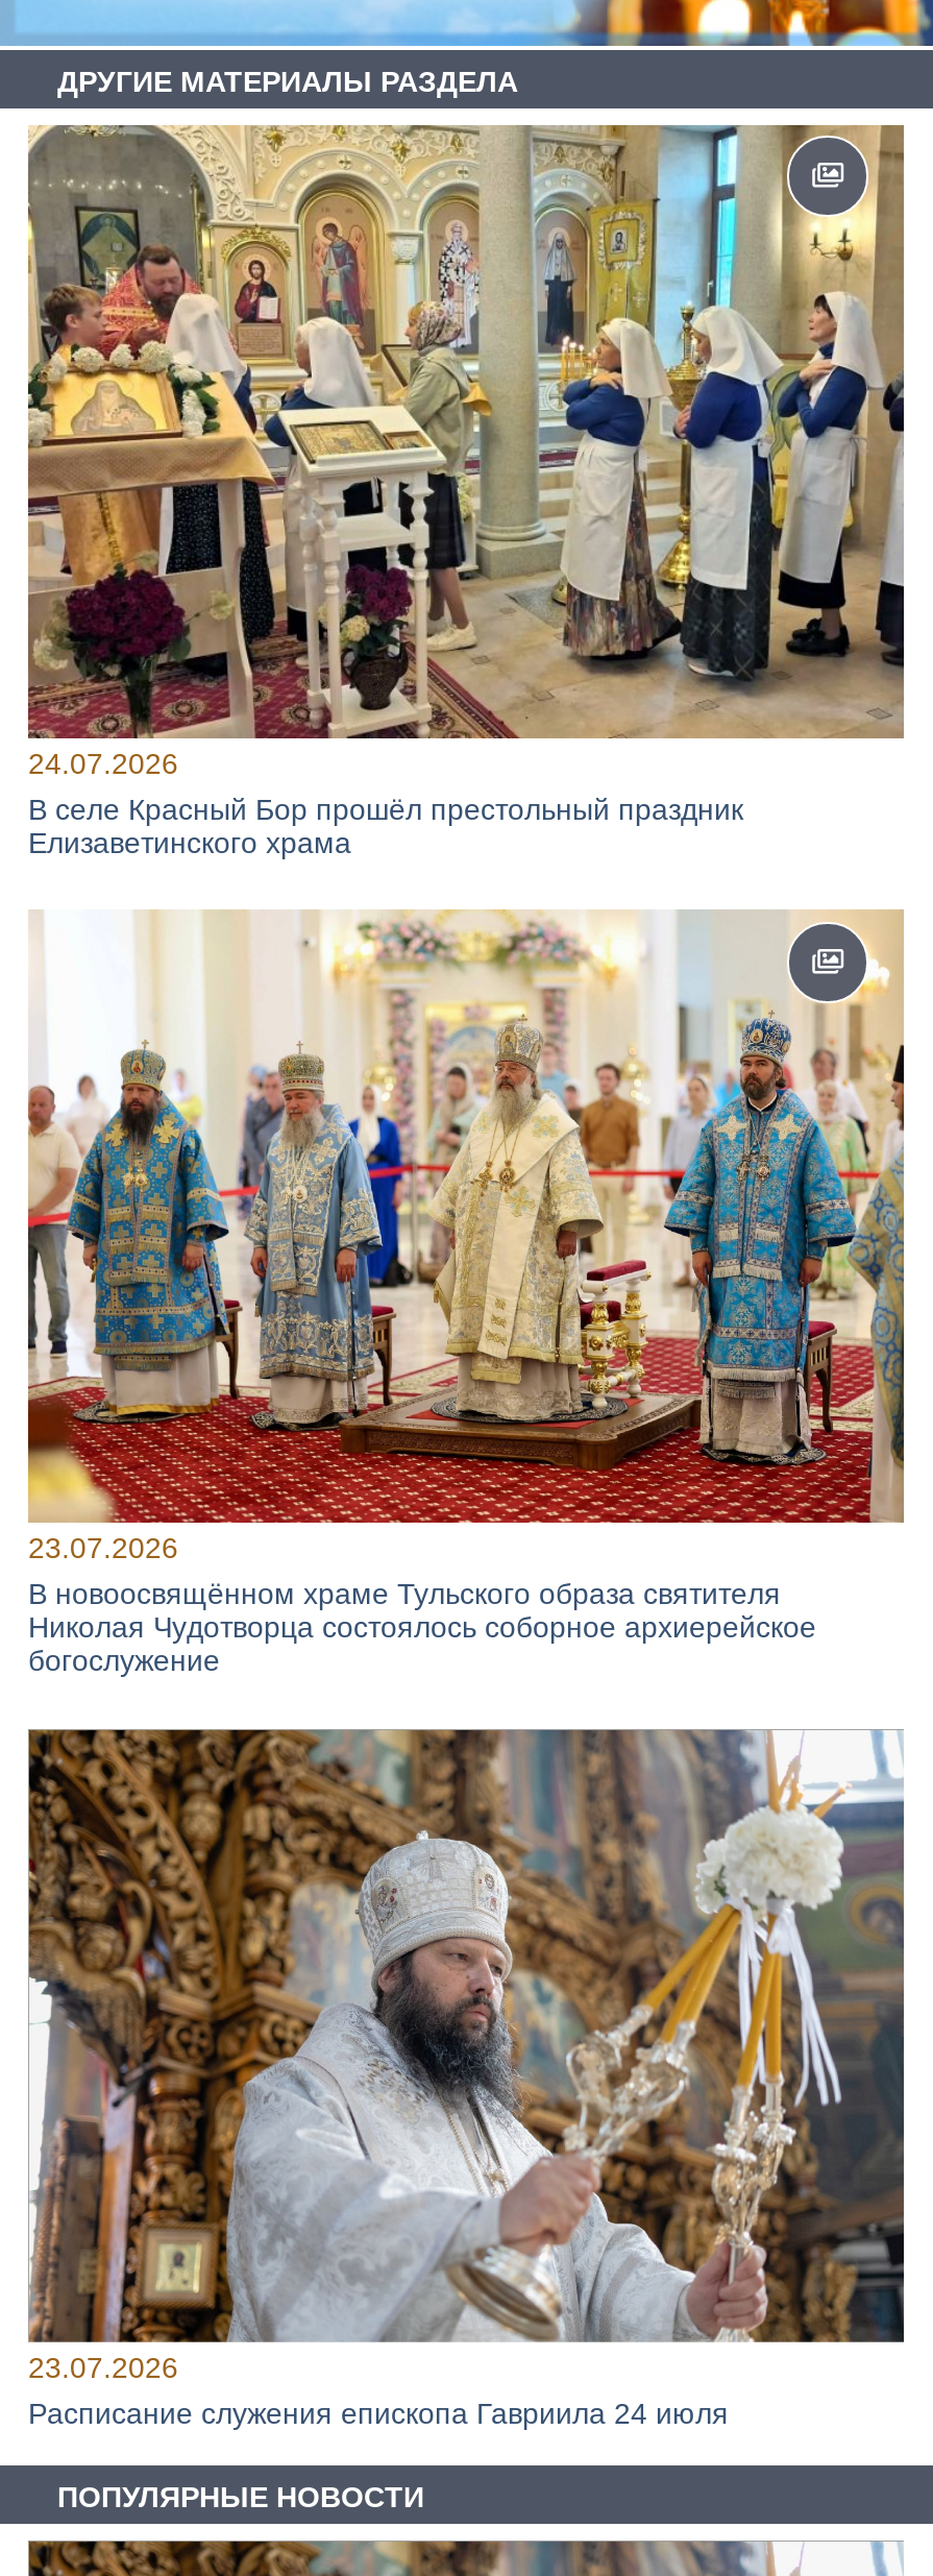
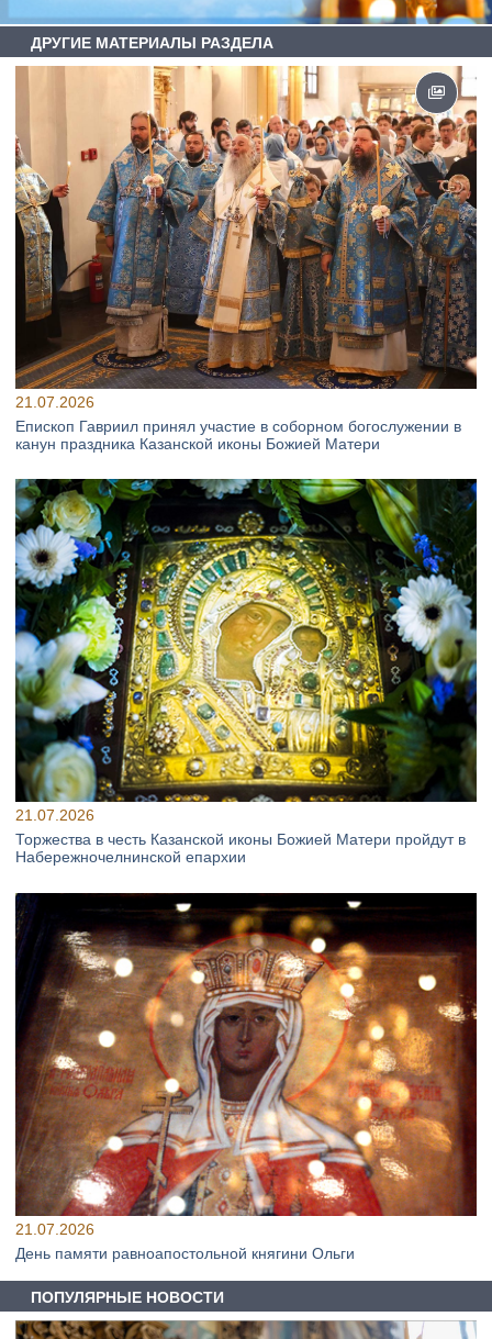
[26,123,906,859] [image] | 24.07.2026 | В селе Красный Бор прошёл престольный праздник | Елизаветинского храма -> [14,66,478,452] [image] | 21.07.2026 | Епископ Гавриил принял участие в соборном богослужении в | канун праздника Казанской иконы Божией Матери
[26,907,906,1677] [image] | 23.07.2026 | В новоосвящённом храме Тульского образа святителя | Николая Чудотворца состоялось соборное архиерейское | богослужение -> [14,478,478,866] [image] | 21.07.2026 | Торжества в честь Казанской иконы Божией Матери пройдут в | Набережночелнинской епархии
[26,1727,906,2429] [image] | 23.07.2026 | Расписание служения епископа Гавриила 24 июля -> [14,892,478,1262] [image] | 21.07.2026 | День памяти равноапостольной княгини Ольги

